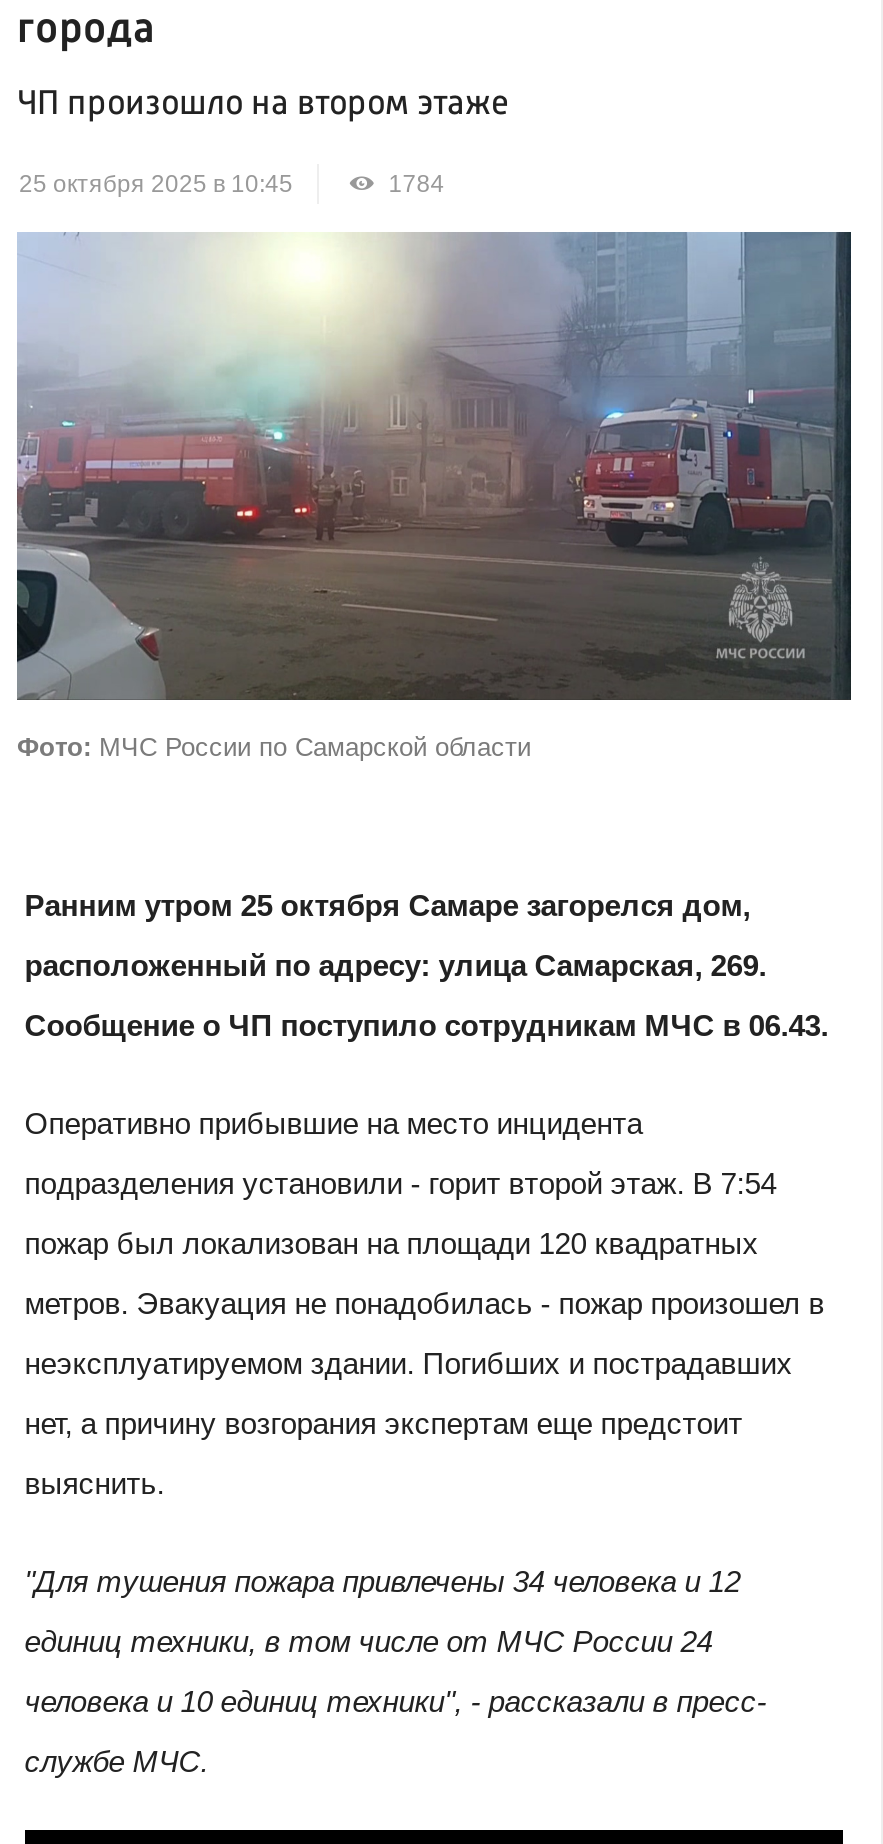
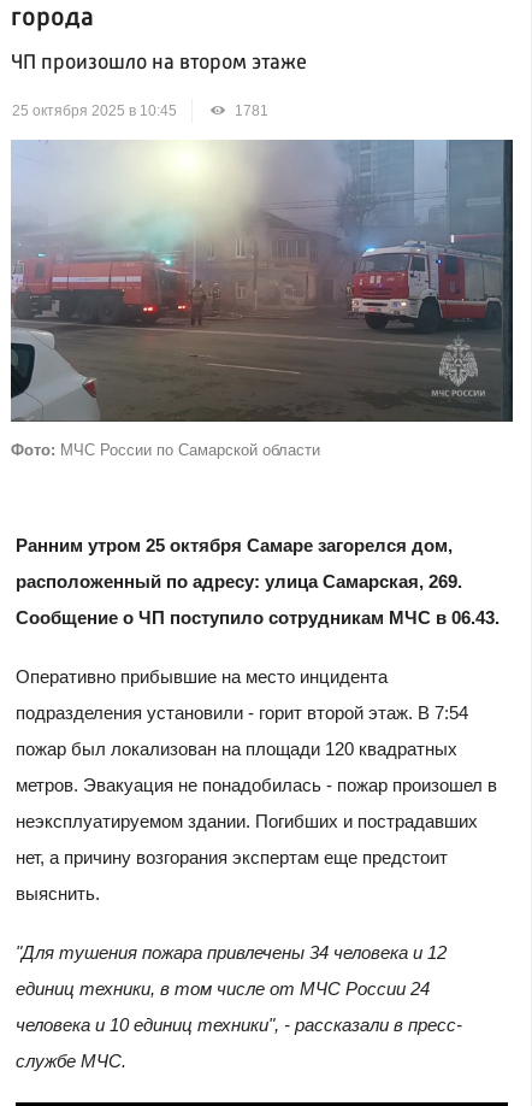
[382,171,444,199] 1784 -> [231,103,268,120] 1781

